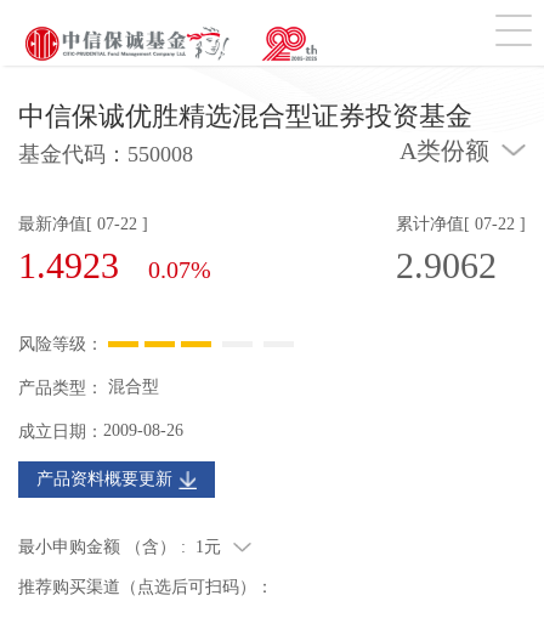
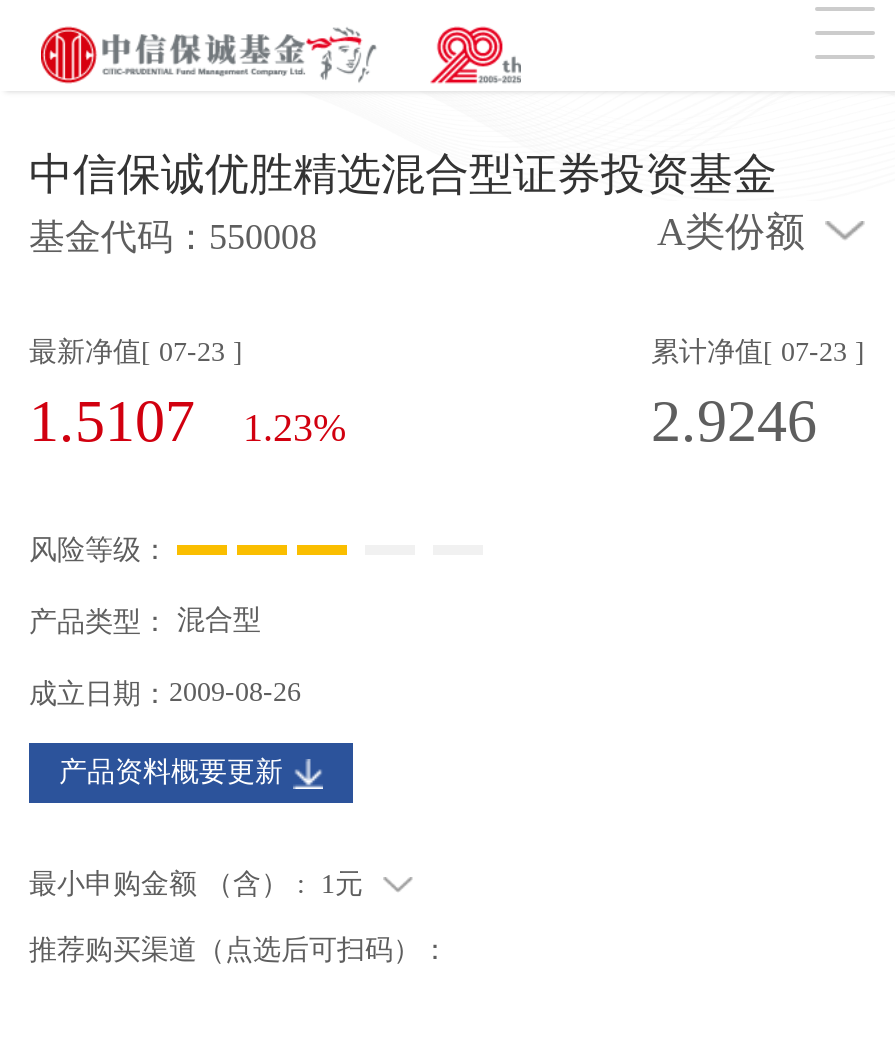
[18,215,148,233] 最新净值[ 07-22 ] -> [29,337,243,367] 最新净值[ 07-23 ]
[396,215,526,233] 累计净值[ 07-22 ] -> [651,337,865,367] 累计净值[ 07-23 ]
[18,245,119,285] 1.4923 -> [29,387,195,453] 1.5107
[396,245,497,285] 2.9062 -> [651,387,817,453] 2.9246
[148,256,211,283] 0.07% -> [243,405,347,449] 1.23%

